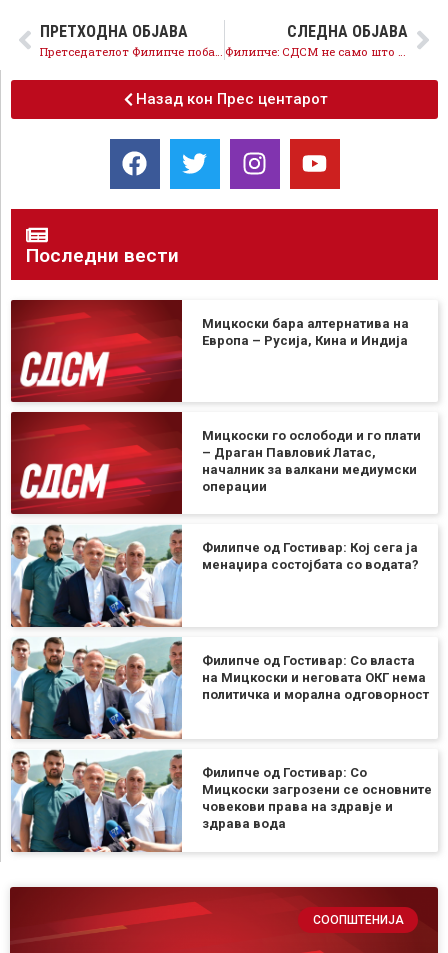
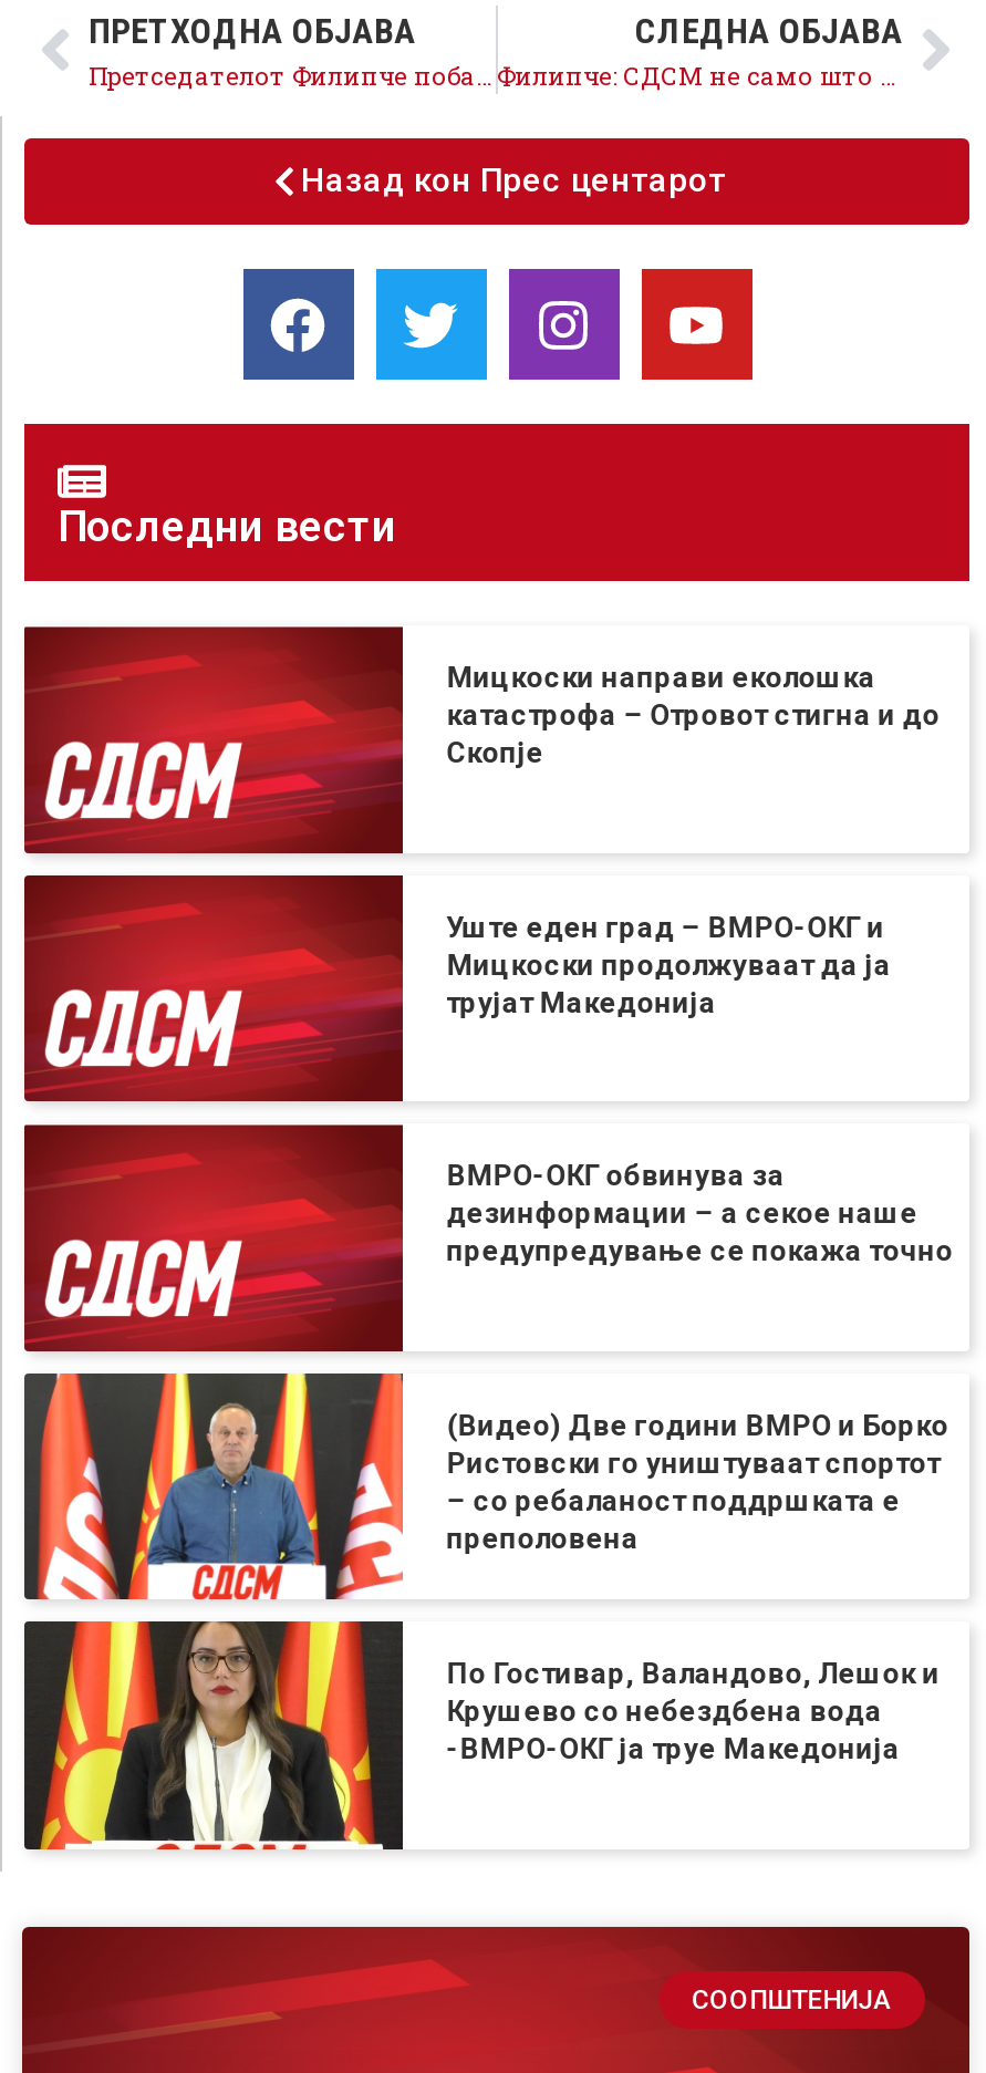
[202,315,409,347] Мицкоски бара алтернатива на | Европа – Русија, Кина и Индија -> [447,662,940,770] Мицкоски направи еколошка | катастрофа – Отровот стигна и до | Скопје
[202,428,421,494] Мицкоски го ослободи и го плати | – Драган Павловиќ Латас, | началник за валкани медиумски | операции -> [447,911,891,1019] Уште еден град – ВМРО-ОКГ и | Мицкоски продолжуваат да ја | трујат Македонија
[10,524,419,628] [image] | Филипче од Гостивар: Кој сега ја | менаџира состојбата со водата? -> [22,1123,953,1354] [image] | ВМРО-ОКГ обвинува за | дезинформации – а секое наше | предупредување се покажа точно
[10,637,429,740] [image] | Филипче од Гостивар: Со власта | на Мицкоски и неговата ОКГ нема | политичка и морална одговорност -> [22,1371,949,1602] [image] | (Видео) Две години ВМРО и Борко | Ристовски го уништуваат спортот | – со ребаланост поддршката е | преполовена
[10,749,432,853] [image] | Филипче од Гостивар: Со | Мицкоски загрозени се основните | човекови права на здравје и | здрава вода -> [22,1619,940,1852] [image] | По Гостивар, Валандово, Лешок и | Крушево со небездбена вода | -ВМРО-ОКГ ја труе Македонија

